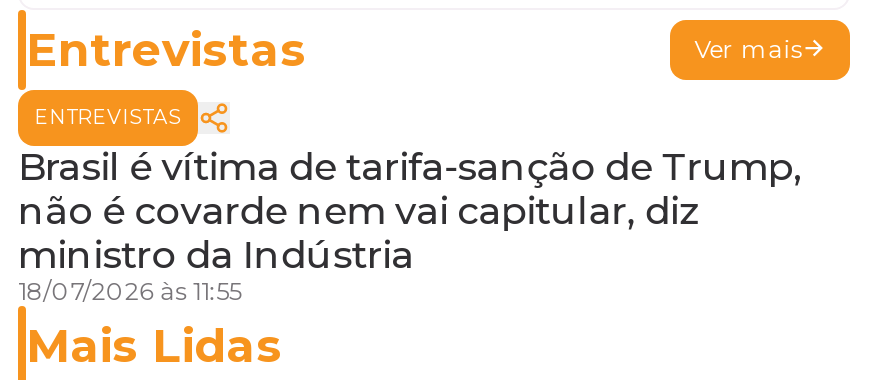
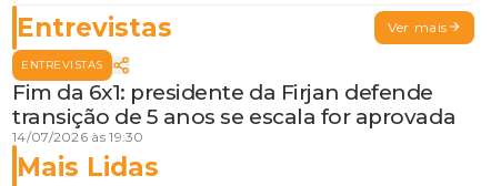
[18,145,802,307] Brasil é vítima de tarifa-sanção de Trump, | não é covarde nem vai capitular, diz | ministro da Indústria | 18/07/2026 às 11:55 -> [12,80,455,146] Fim da 6x1: presidente da Firjan defende | transição de 5 anos se escala for aprovada | 14/07/2026 às 19:30

